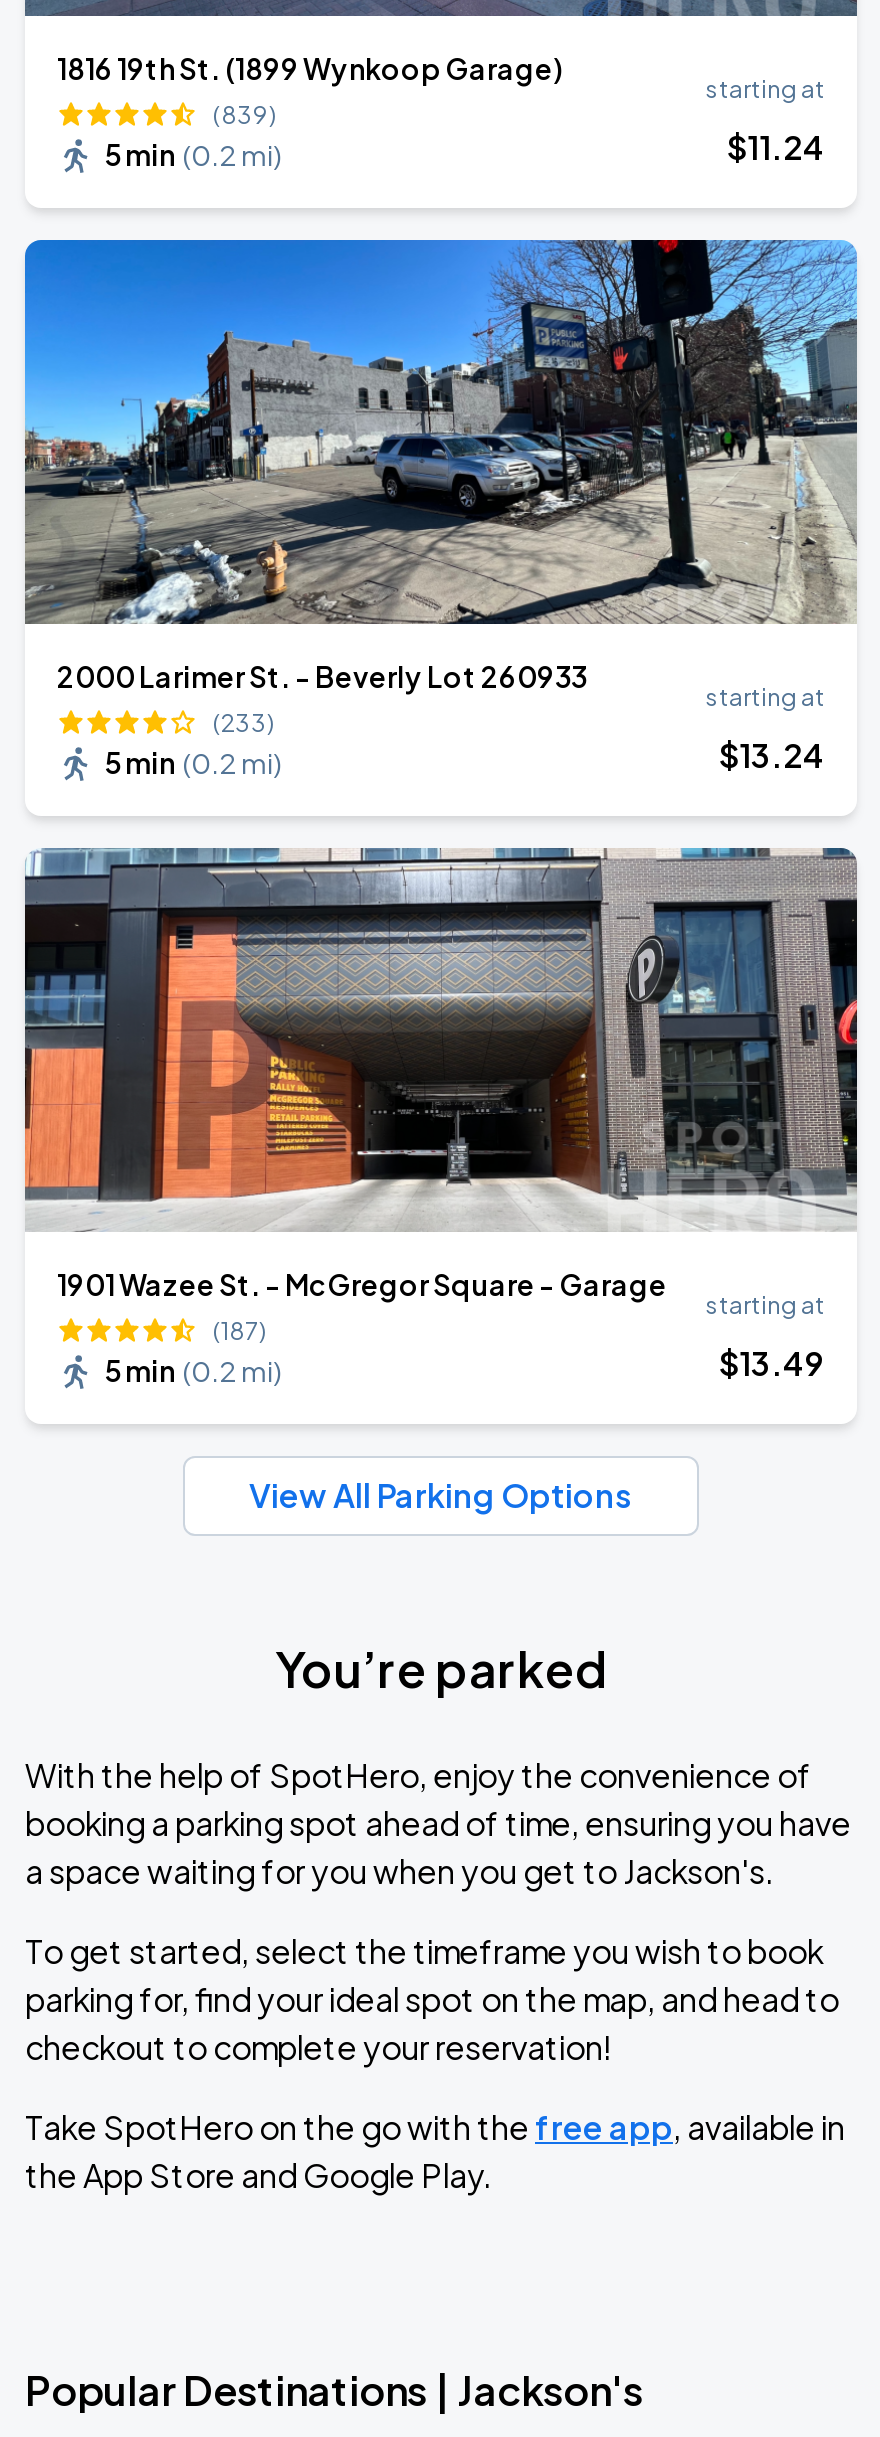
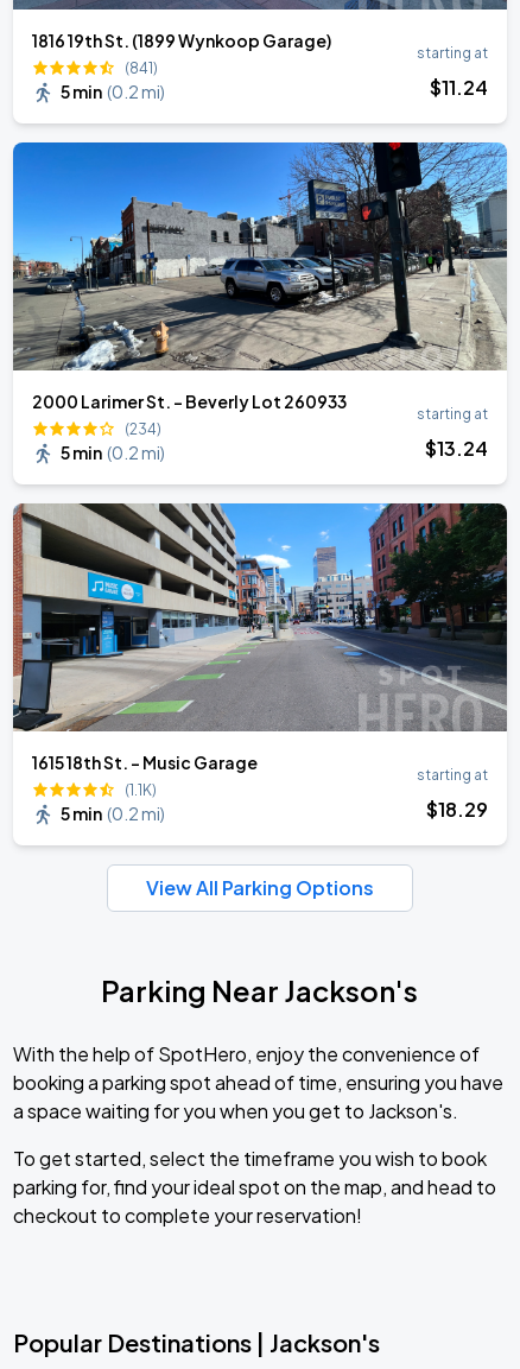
[213,100,277,130] (839) -> [125,59,158,77] (841)
[213,708,275,738] (233) -> [125,420,161,438] (234)
[23,846,859,1346] [image] | 1901 Wazee St. - McGregor Square - Garage | (187) -> [12,502,508,799] [image] | 1615 18th St. - Music Garage | (1.1K)
[719,1342,825,1384] $13.49 -> [426,797,488,822] $18.29
[275,1638,607,1698] You’re parked -> [102,972,418,1008] Parking Near Jackson's
[25,2106,845,2196] Take SpotHero on the go with the free app, available in | the App Store and Google Play. -> none

